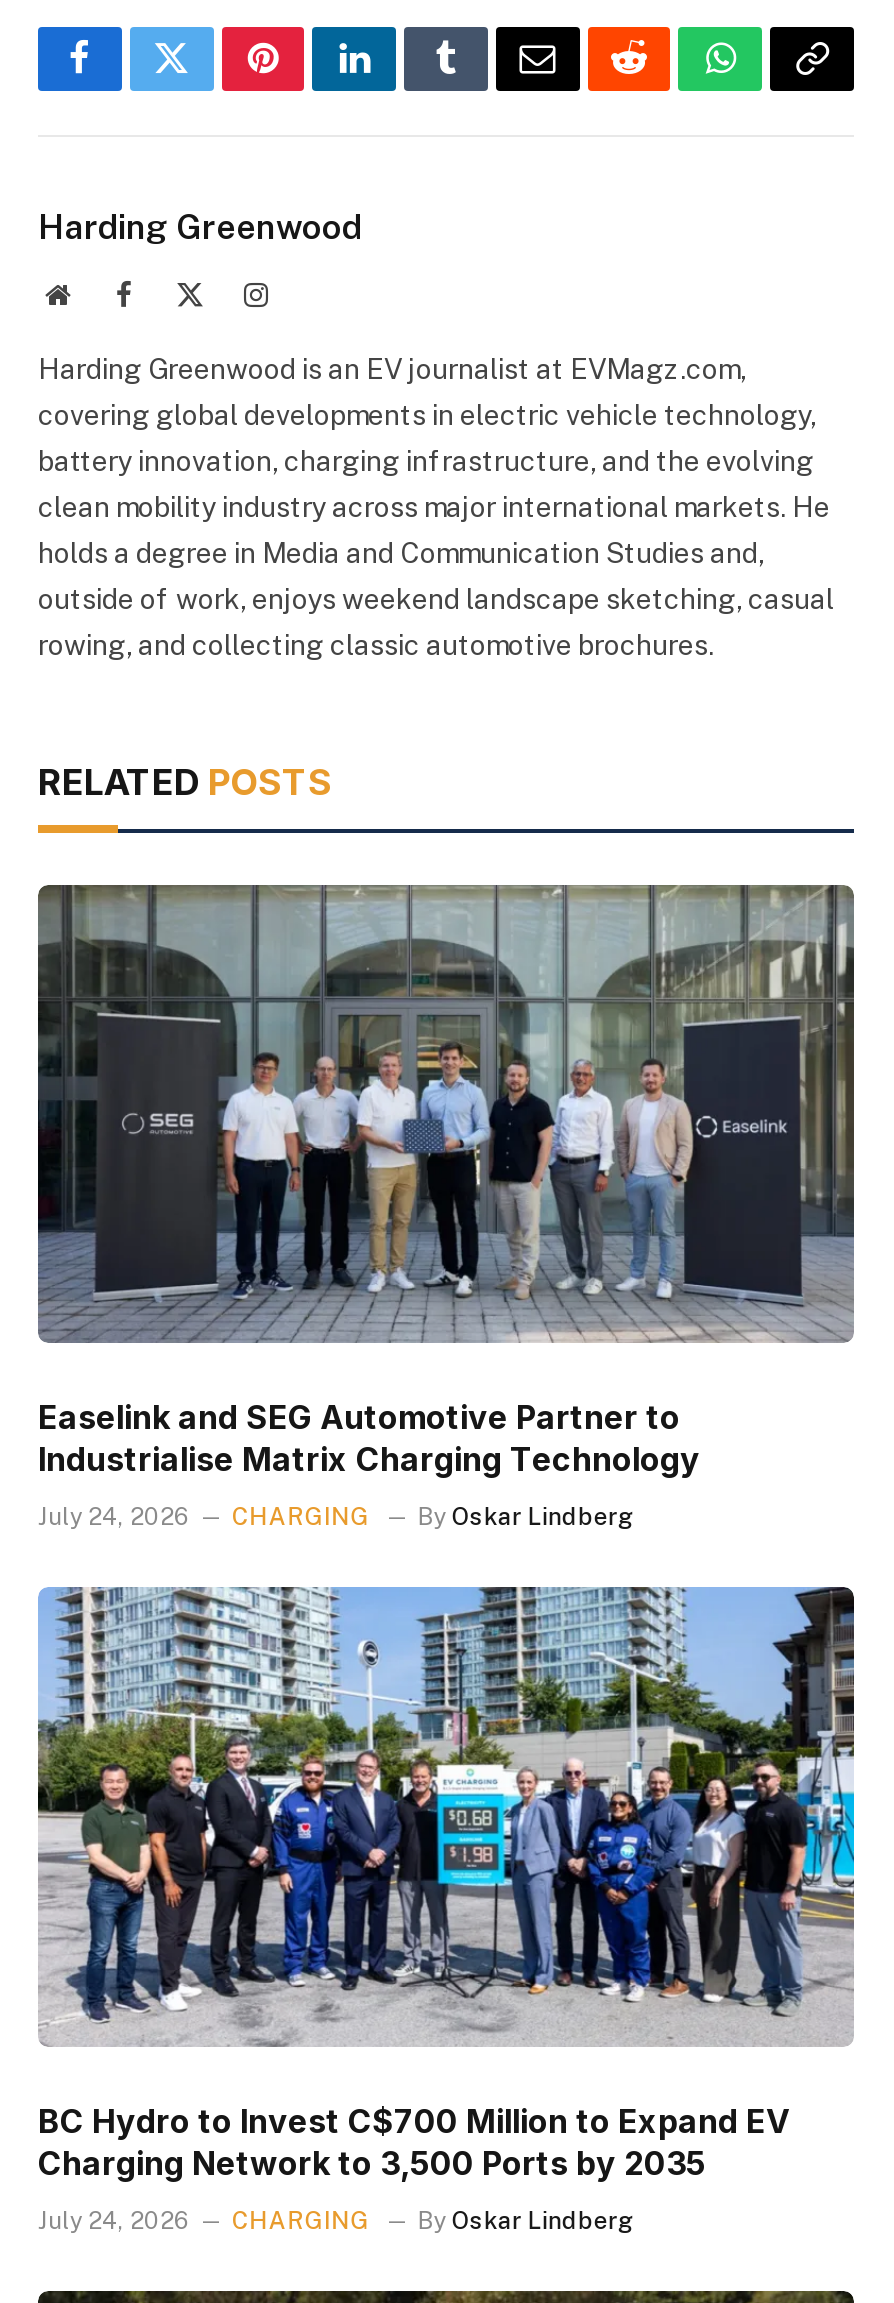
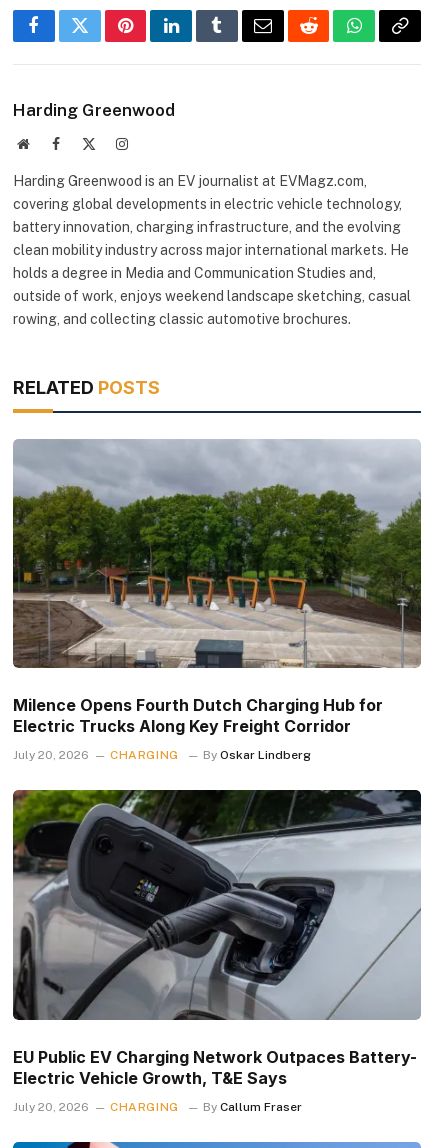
[38,883,856,1480] [image] | Easelink and SEG Automotive Partner to | Industrialise Matrix Charging Technology -> [12,439,422,736] [image] | Milence Opens Fourth Dutch Charging Hub for | Electric Trucks Along Key Freight Corridor
[38,1504,634,1532] July 24, 2026 CHARGING By Oskar Lindberg -> [13,748,311,762] July 20, 2026 CHARGING By Oskar Lindberg
[38,1585,856,2183] [image] | BC Hydro to Invest C$700 Million to Expand EV | Charging Network to 3,500 Ports by 2035 -> [12,789,422,1088] [image] | EU Public EV Charging Network Outpaces Battery- | Electric Vehicle Growth, T&E Says
[38,2207,190,2235] July 24, 2026 -> [13,1100,89,1114] July 20, 2026
[418,2207,634,2235] By Oskar Lindberg -> [203,1100,302,1114] By Callum Fraser

